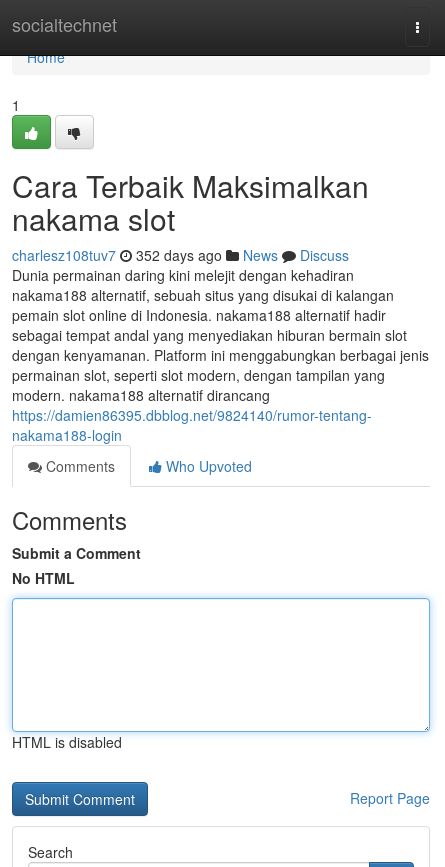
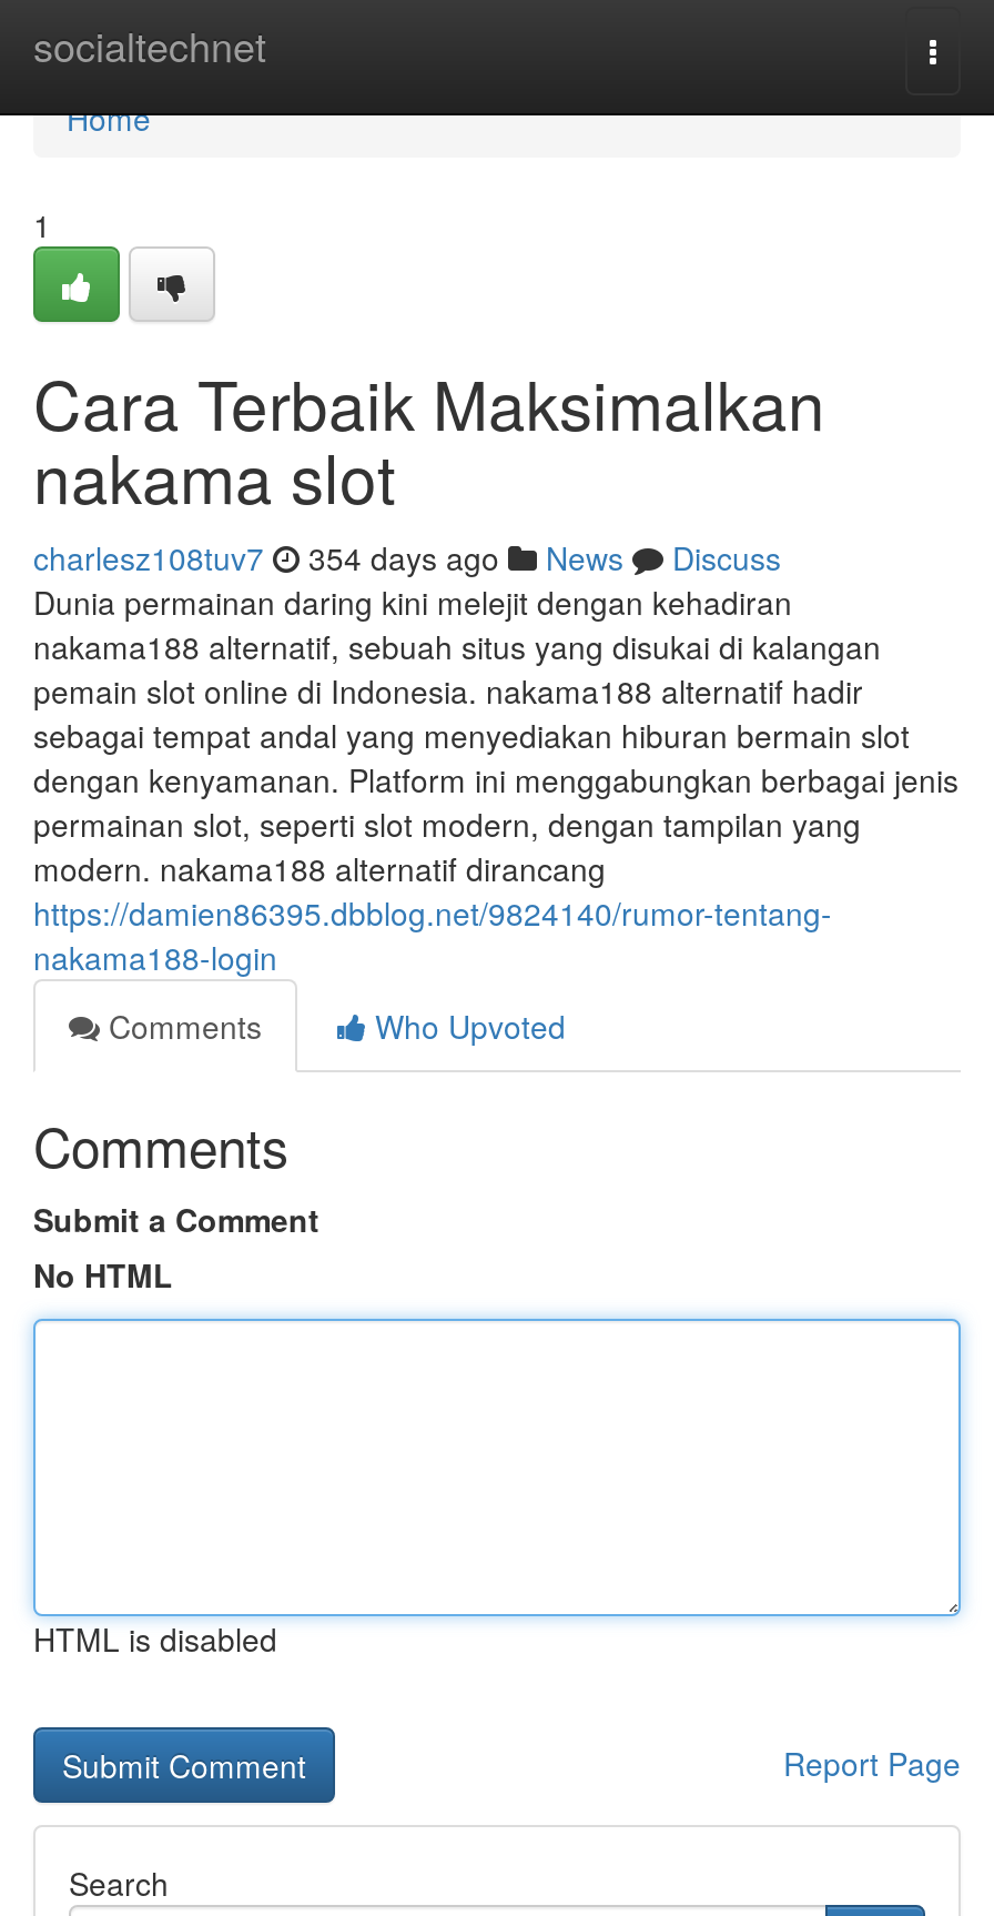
[12,245,349,265] charlesz108tuv7 352 days ago News Discuss -> [33,535,781,579] charlesz108tuv7 354 days ago News Discuss

